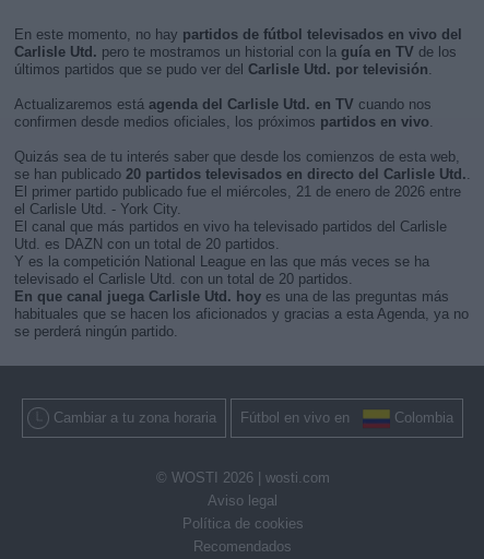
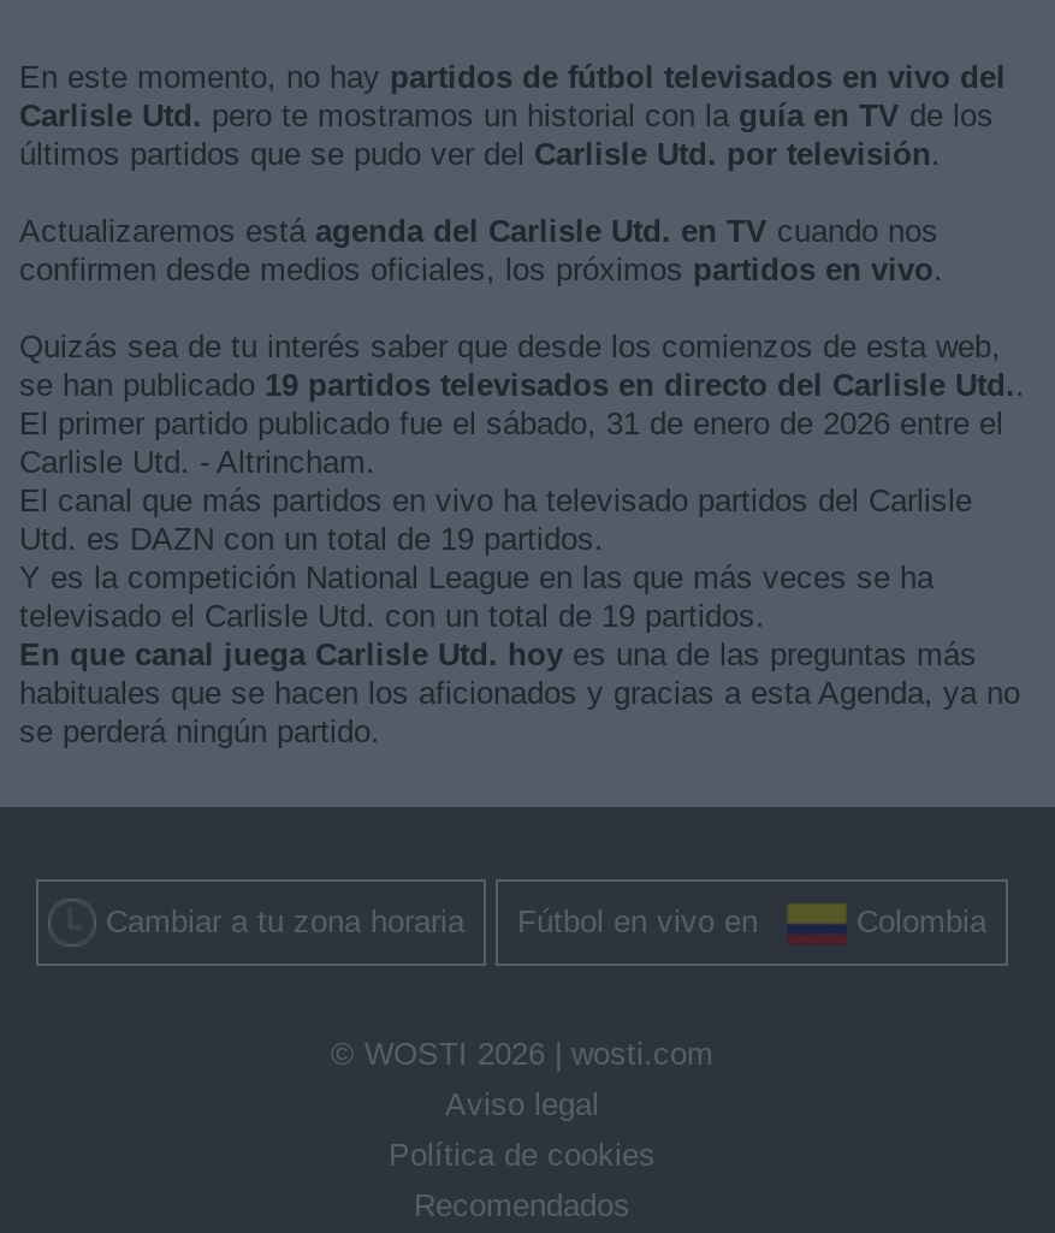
[14,166,471,217] se han publicado 20 partidos televisados en directo del Carlisle Utd.. | El primer partido publicado fue el miércoles, 21 de enero de 2026 entre | el Carlisle Utd. - York City. -> [19,367,1025,480] se han publicado 19 partidos televisados en directo del Carlisle Utd.. | El primer partido publicado fue el sábado, 31 de enero de 2026 entre el | Carlisle Utd. - Altrincham.
[14,236,280,252] Utd. es DAZN con un total de 20 partidos. -> [19,521,604,557] Utd. es DAZN con un total de 19 partidos.
[14,271,353,287] televisado el Carlisle Utd. con un total de 20 partidos. -> [19,598,765,634] televisado el Carlisle Utd. con un total de 19 partidos.

